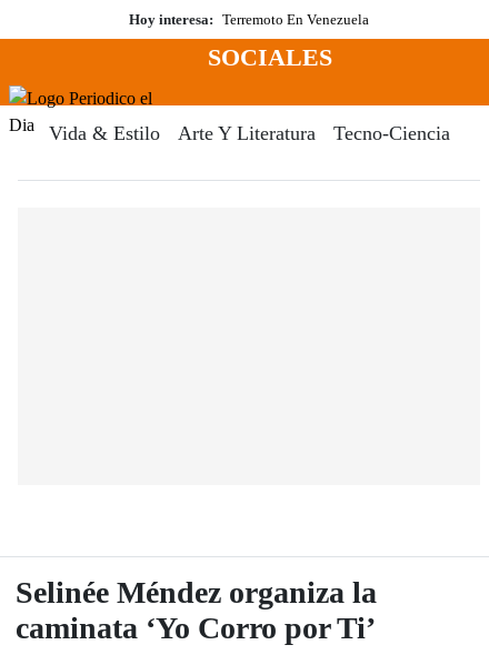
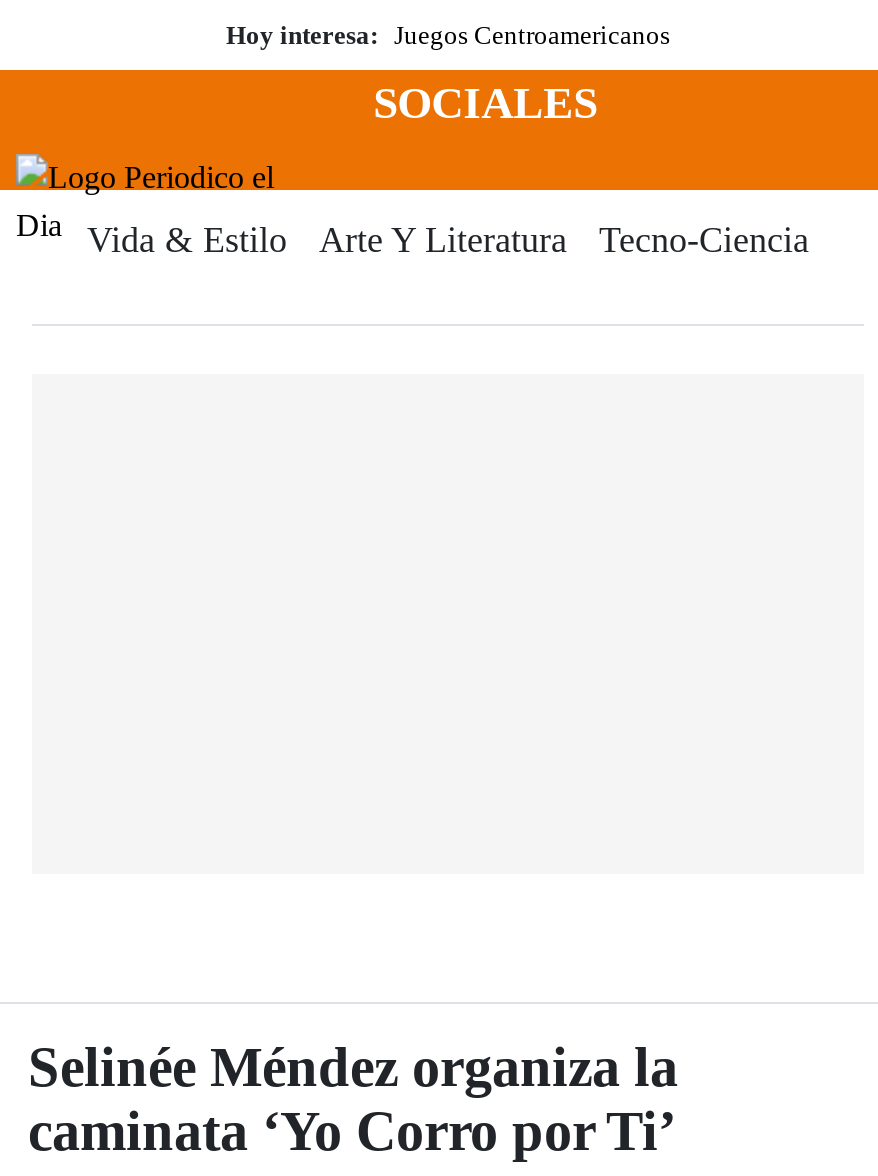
[129,11,369,28] Hoy interesa: Terremoto En Venezuela -> [226,20,670,50] Hoy interesa: Juegos Centroamericanos

